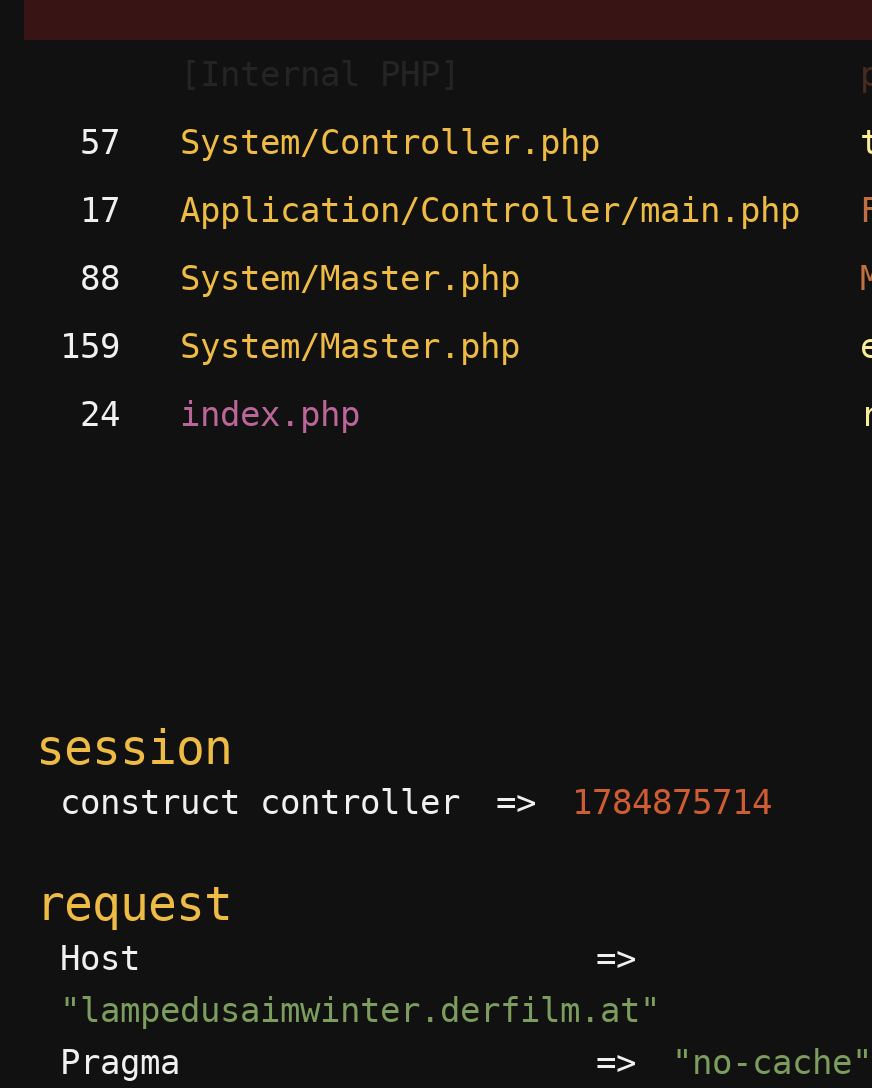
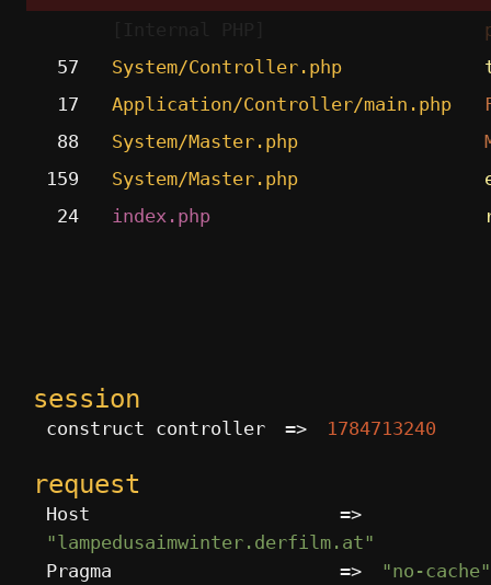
[572,782,772,822] 1784875714 -> [327,417,436,439] 1784713240

